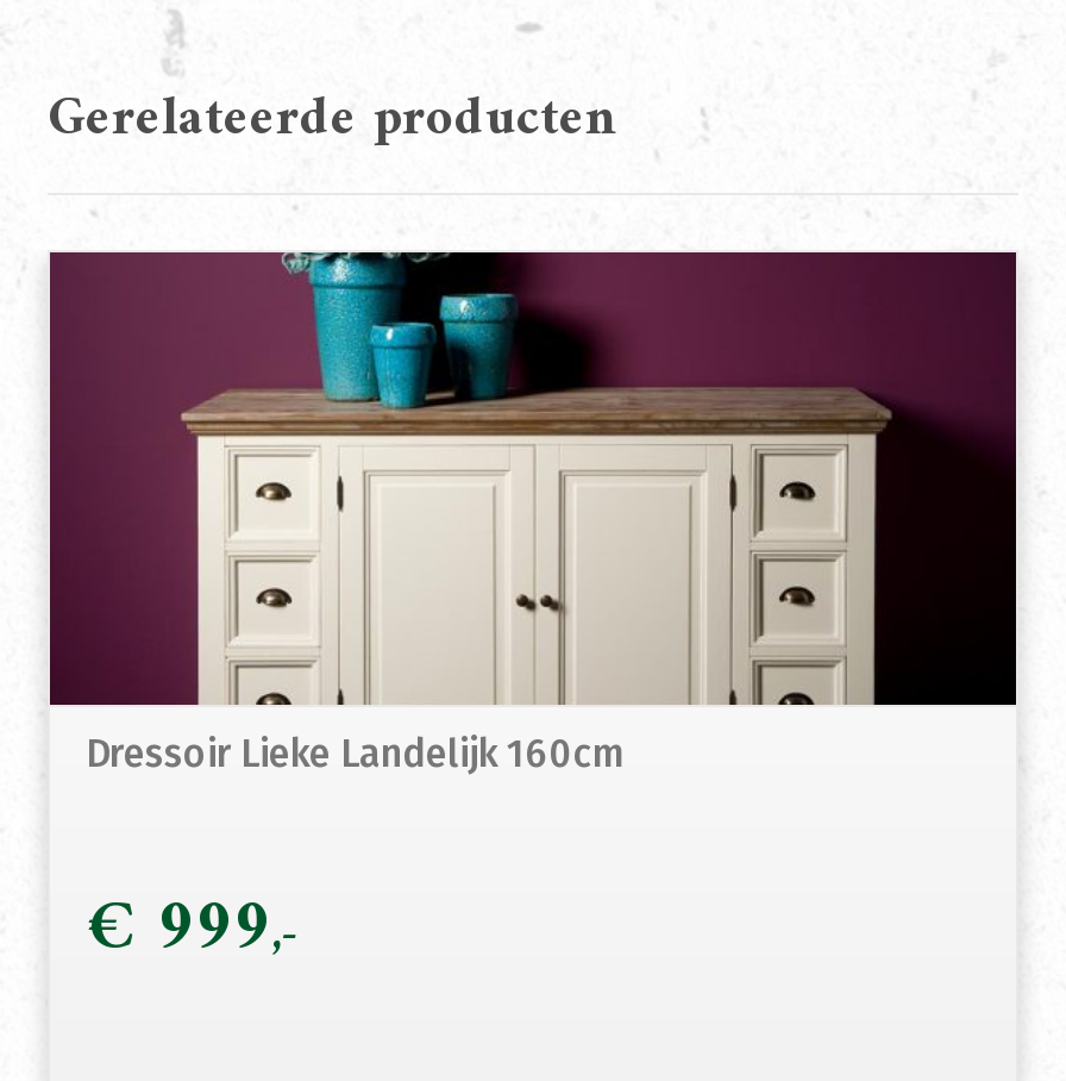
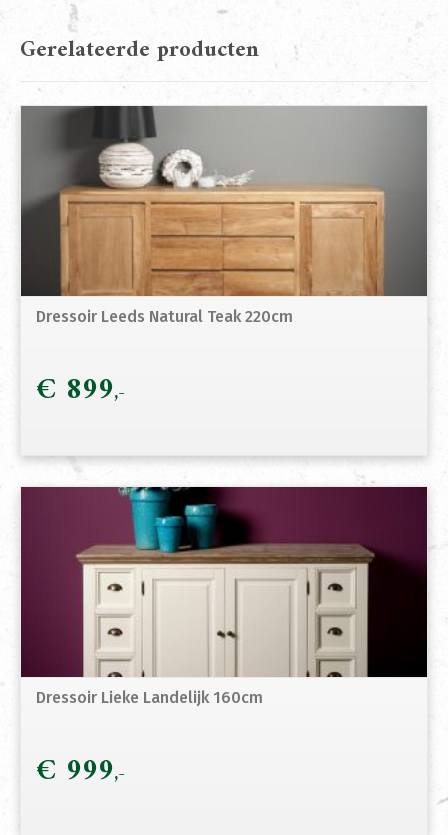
none -> [21,106,427,417] [image] | Dressoir Leeds Natural Teak 220cm | €899

